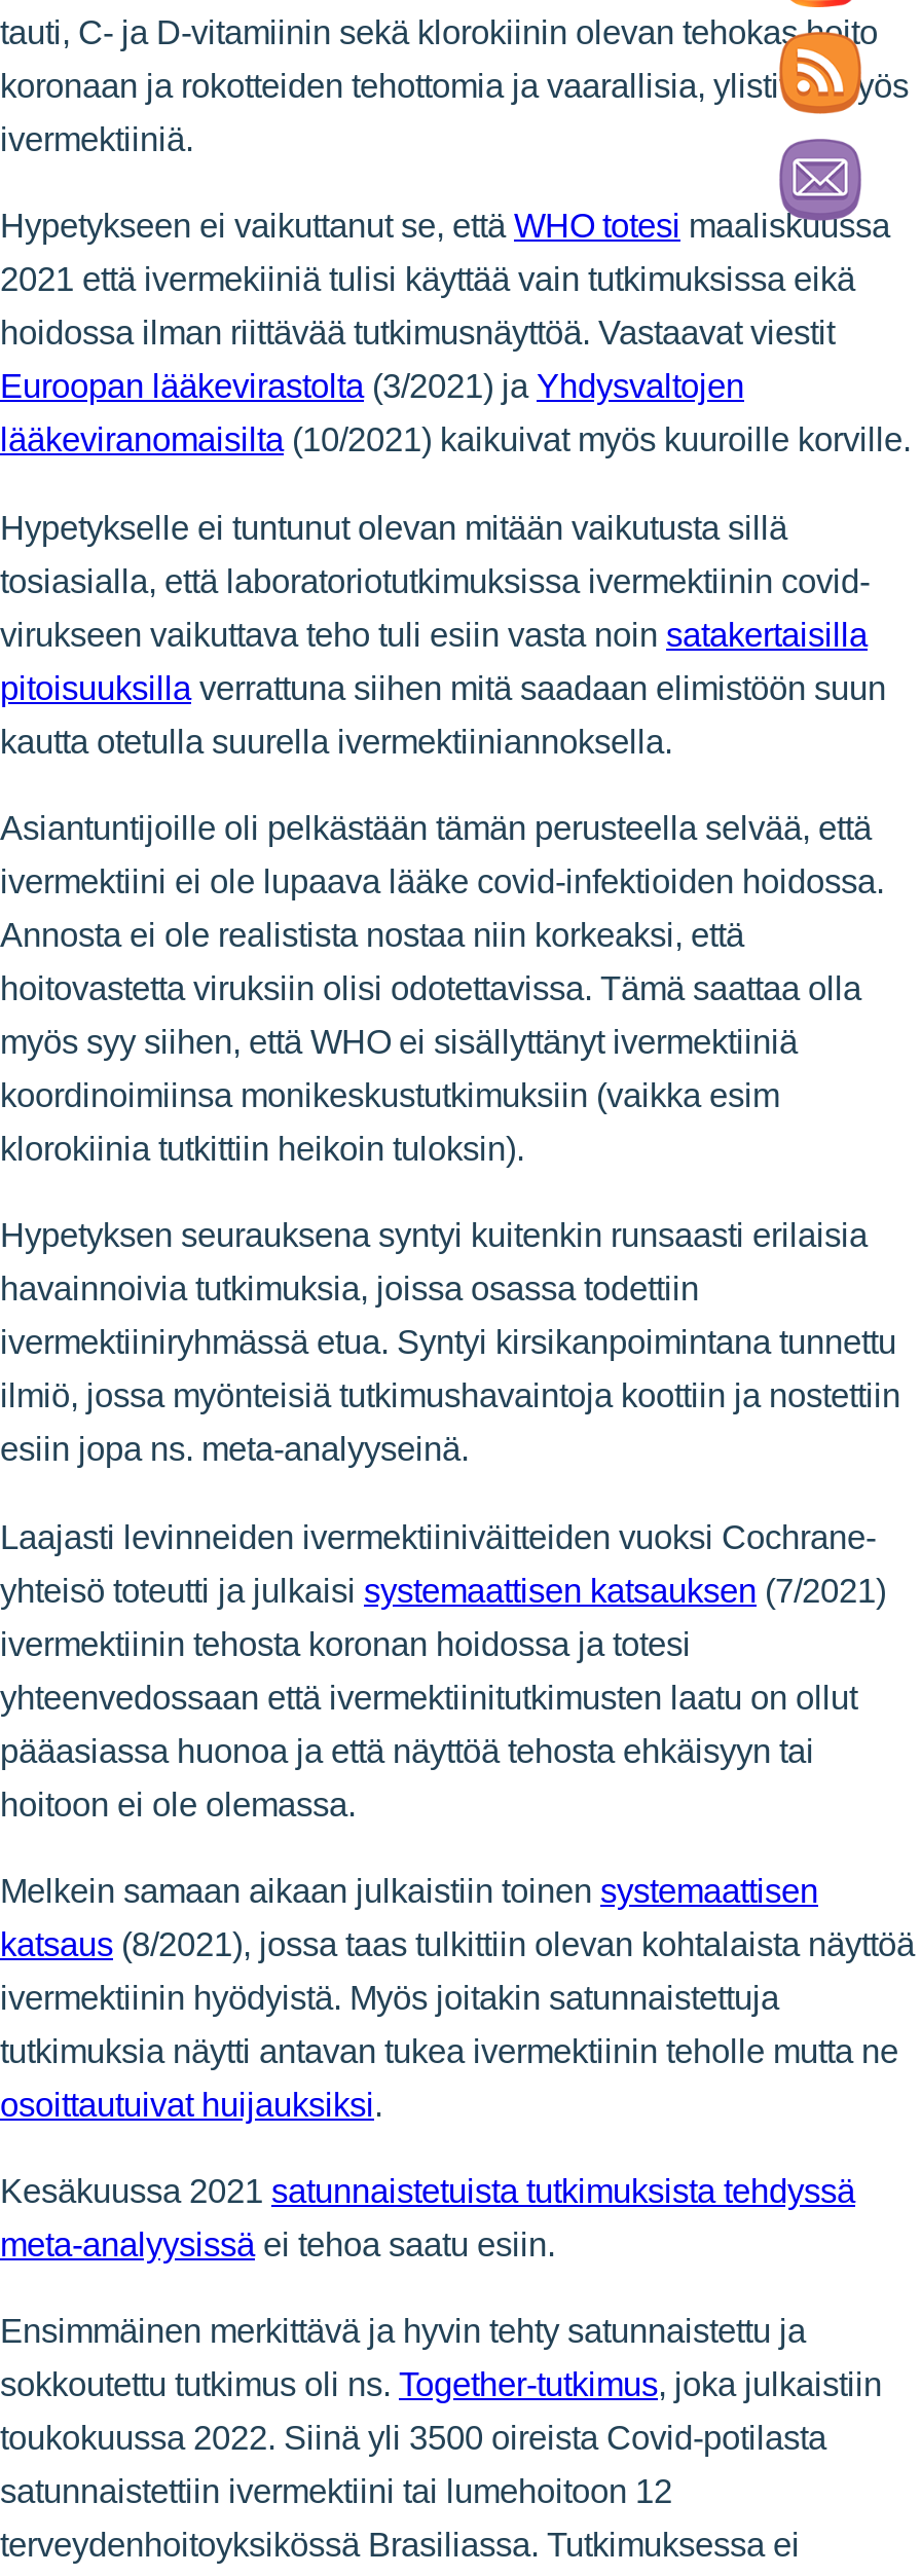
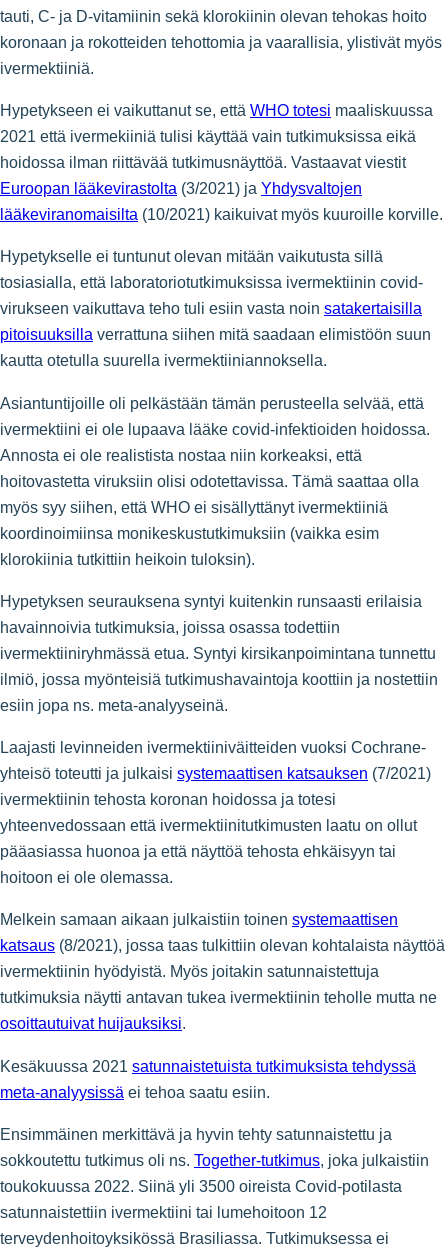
[777,136,863,204] [image] -> none

